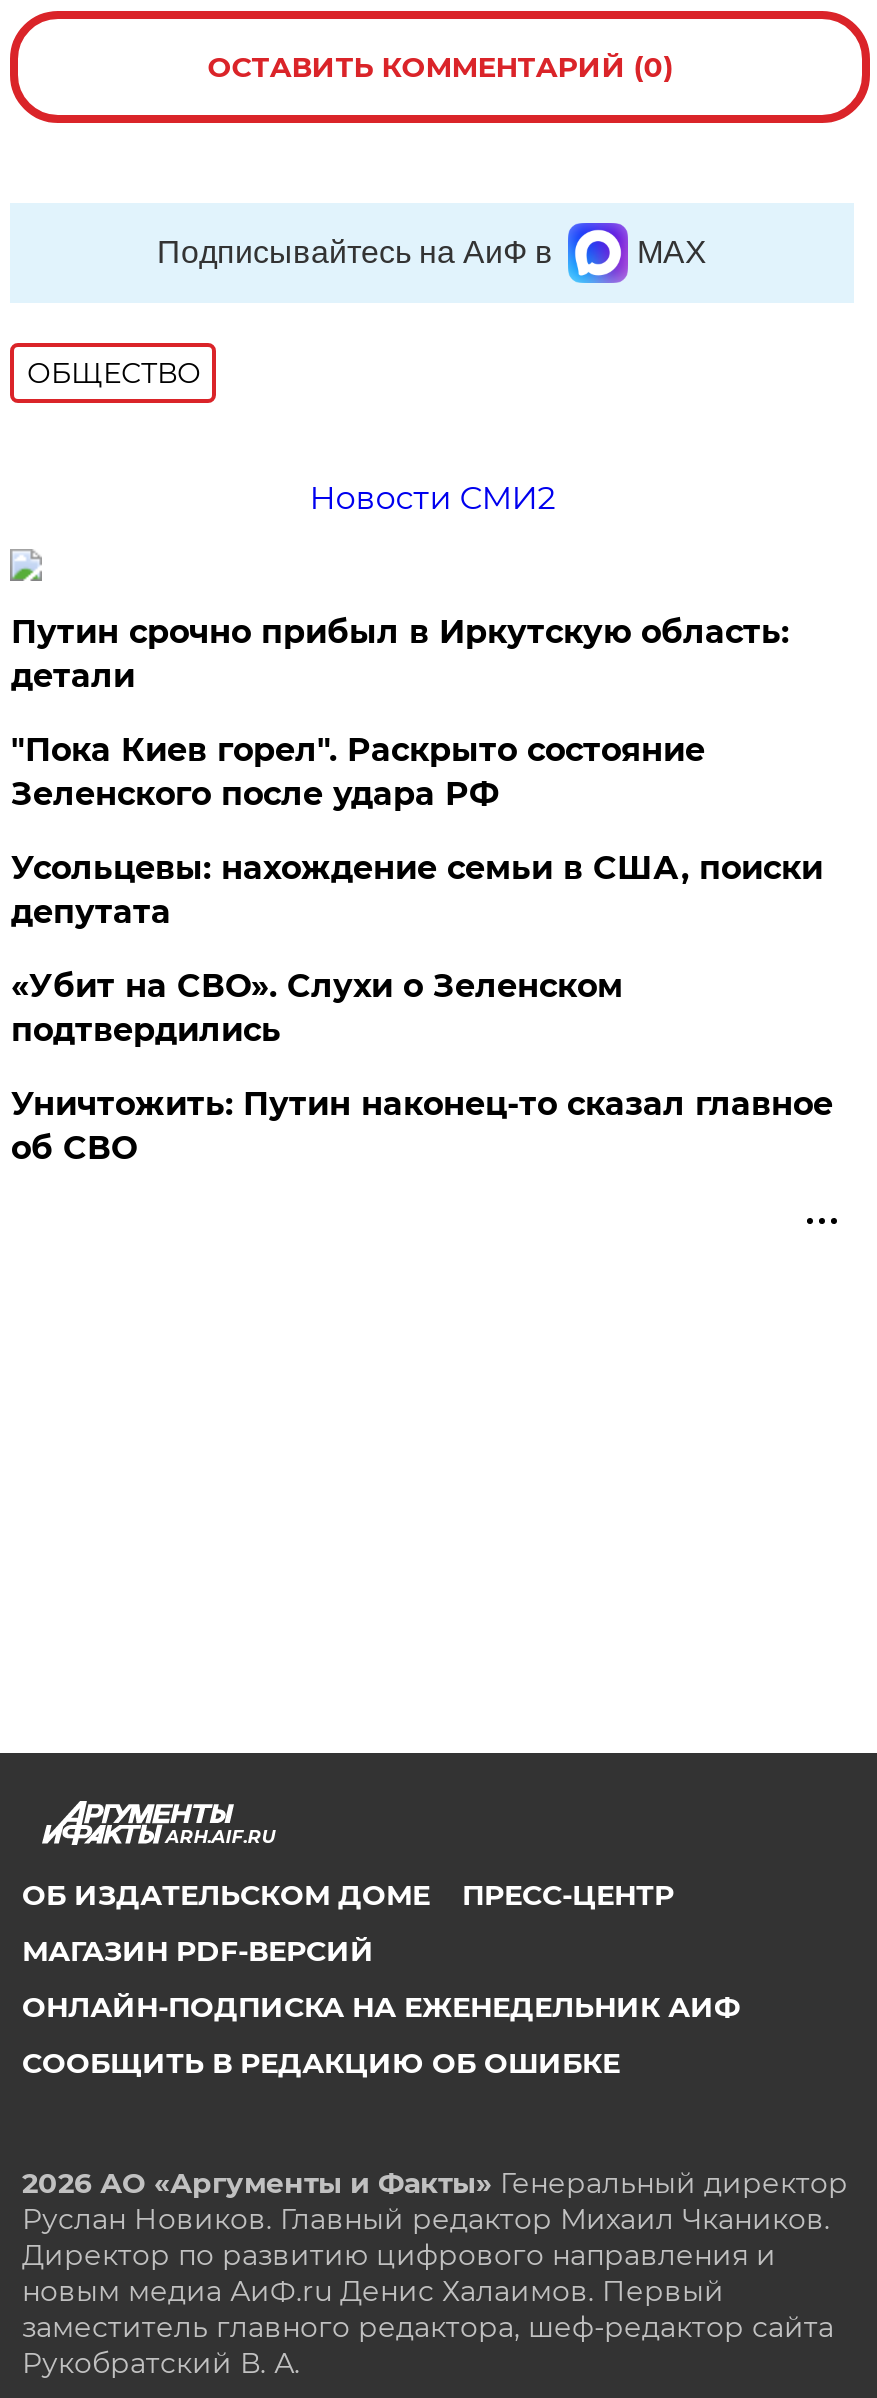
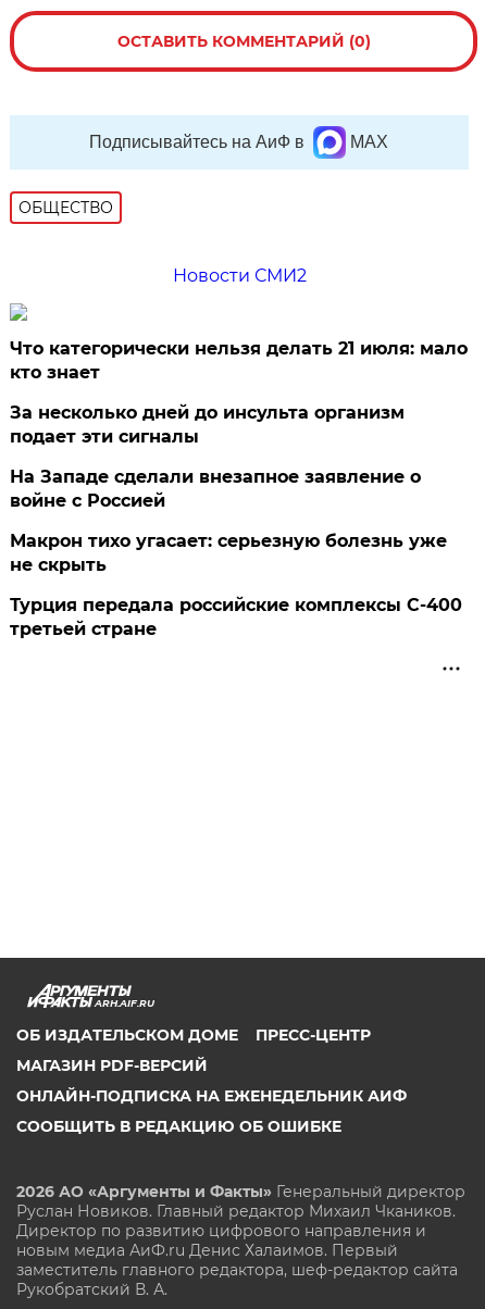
[11,613,789,695] Путин срочно прибыл в Иркутскую область: | детали -> [10,338,468,383] Что категорически нельзя делать 21 июля: мало | кто знает
[11,731,705,813] "Пока Киев горел". Раскрыто состояние | Зеленского после удара РФ -> [10,402,405,447] За несколько дней до инсульта организм | подает эти сигналы
[11,849,823,931] Усольцевы: нахождение семьи в США, поиски | депутата -> [10,466,421,511] На Западе сделали внезапное заявление о | войне с Россией
[11,967,623,1049] «Убит на СВО». Слухи о Зеленском | подтвердились -> [10,530,447,575] Макрон тихо угасает: серьезную болезнь уже | не скрыть
[11,1085,833,1167] Уничтожить: Путин наконец-то сказал главное | об СВО -> [10,595,463,639] Турция передала российские комплексы С-400 | третьей стране

